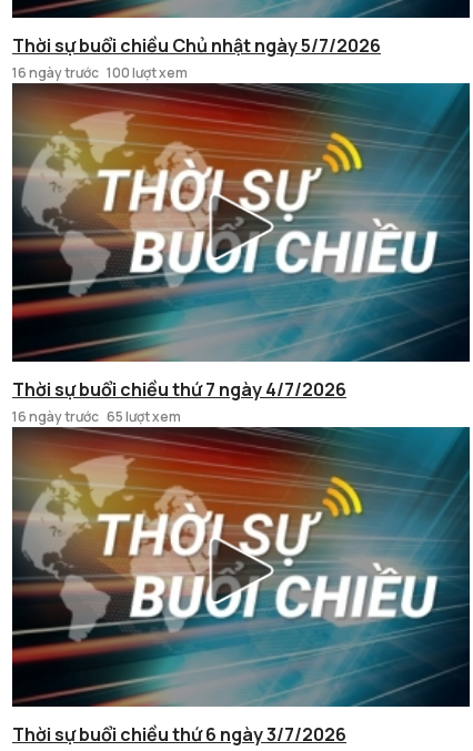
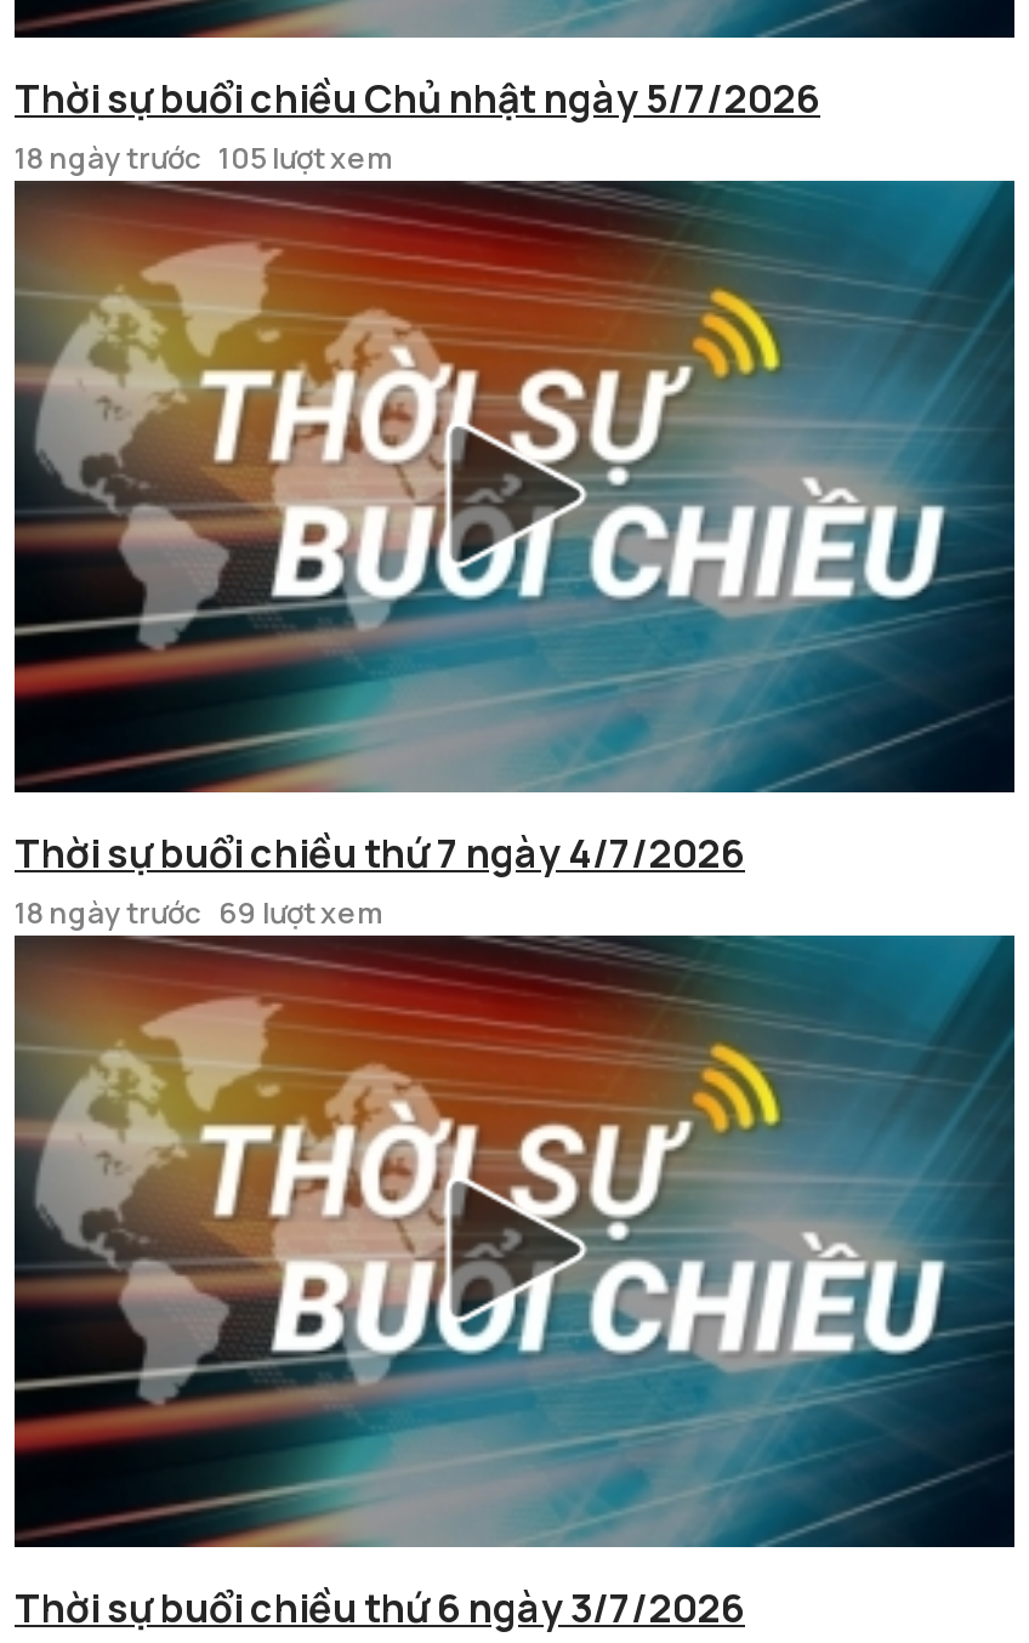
[12,63,188,82] 16 ngày trước 100 lượt xem -> [15,138,393,179] 18 ngày trước 105 lượt xem
[12,408,181,426] 16 ngày trước 65 lượt xem -> [15,892,383,933] 18 ngày trước 69 lượt xem

